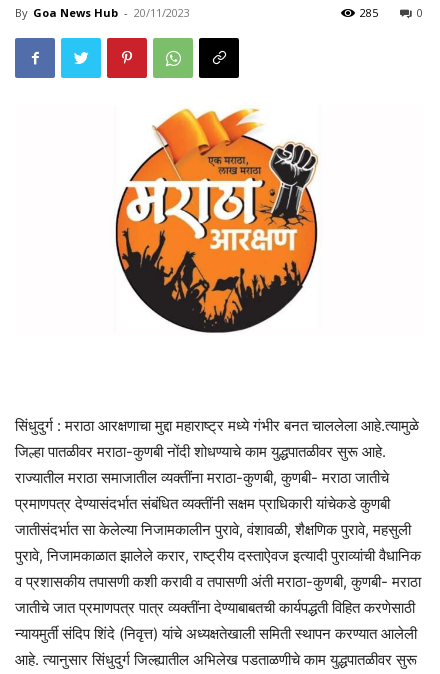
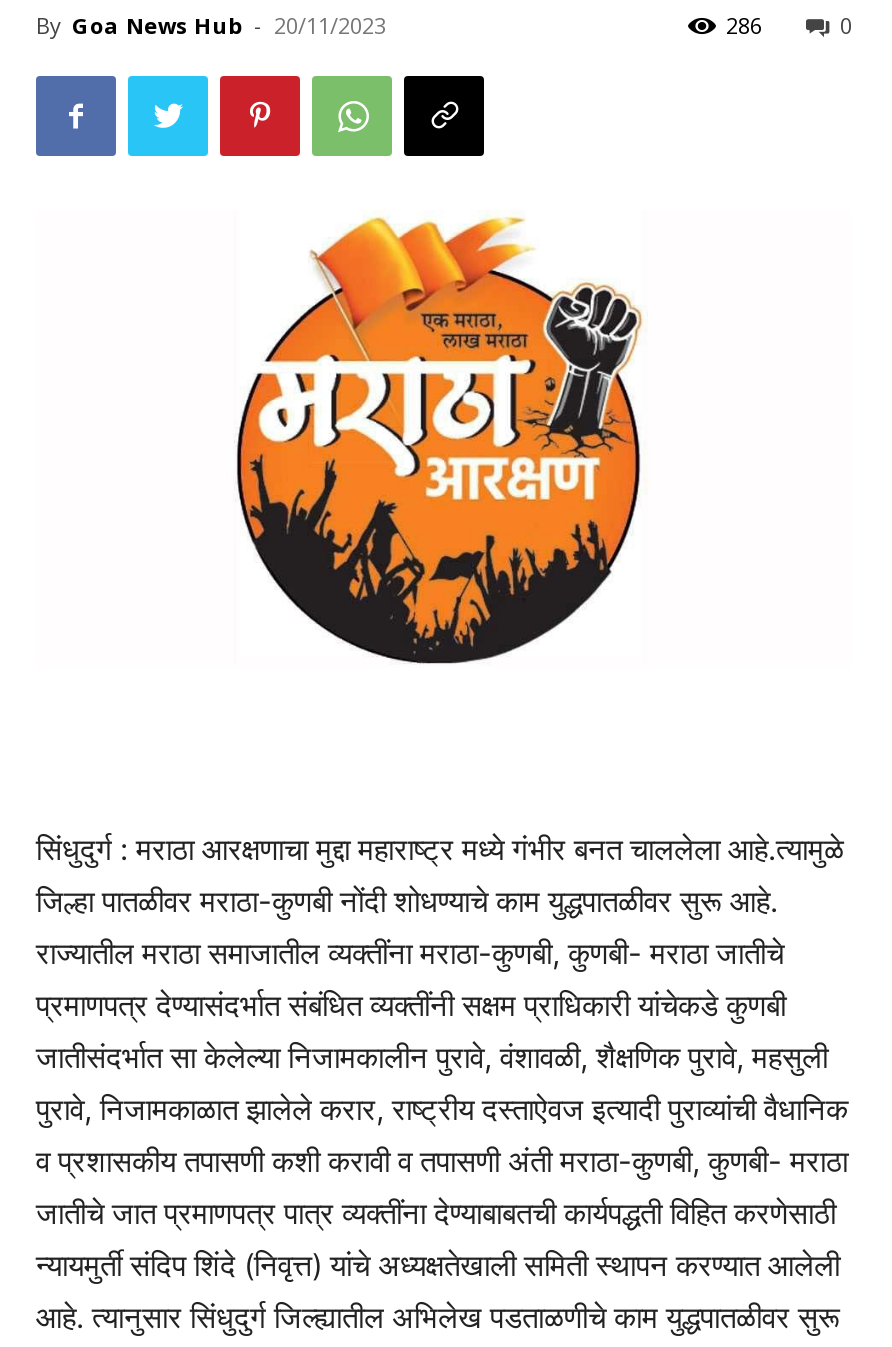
[360,5,378,20] 285 -> [726,10,762,40] 286

